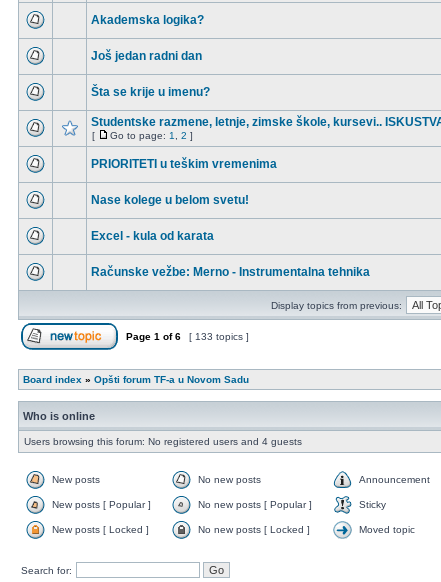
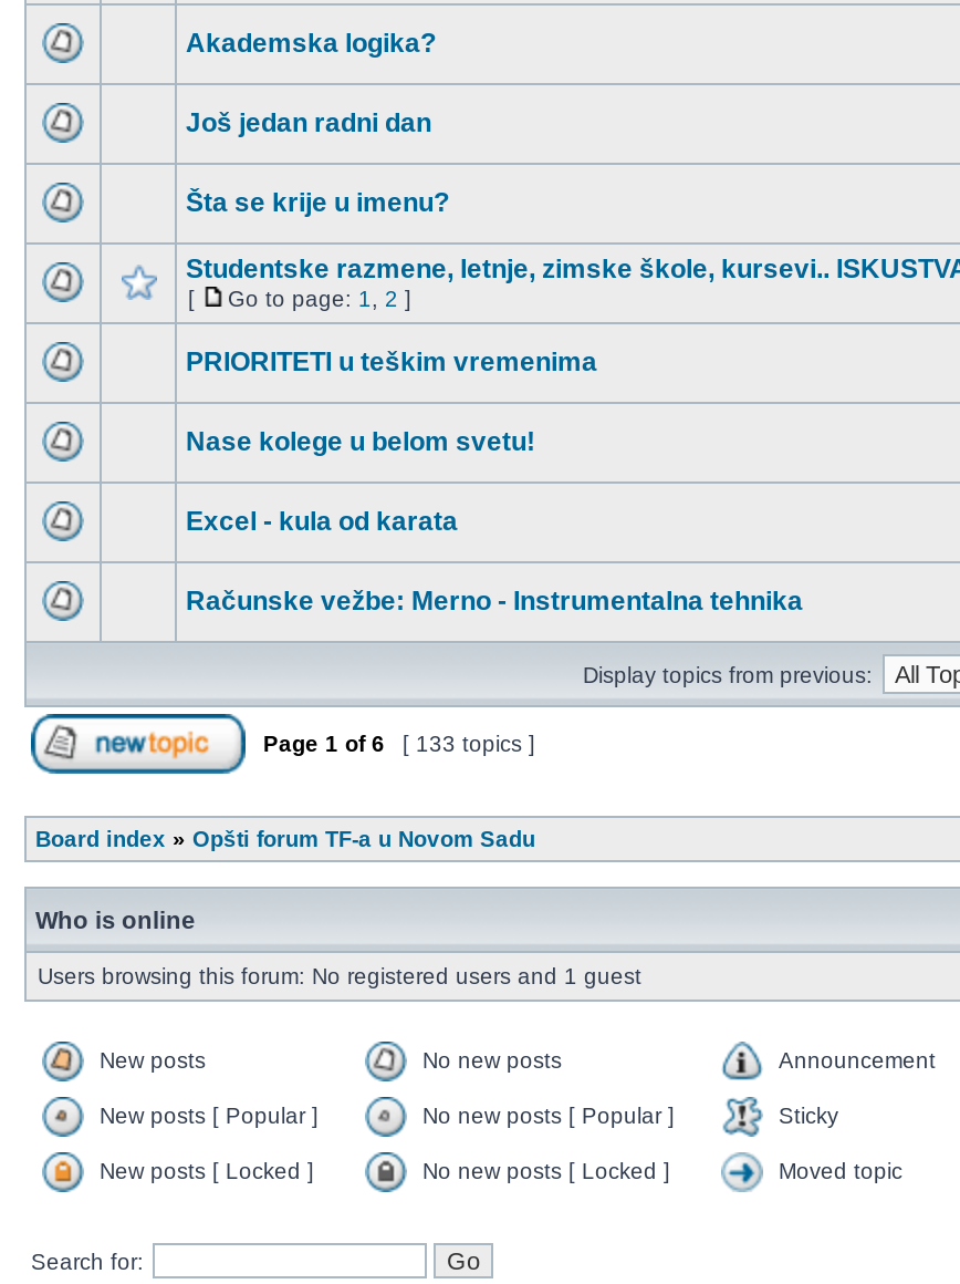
[24,436,302,447] Users browsing this forum: No registered users and 4 guests -> [38,964,641,988] Users browsing this forum: No registered users and 1 guest

